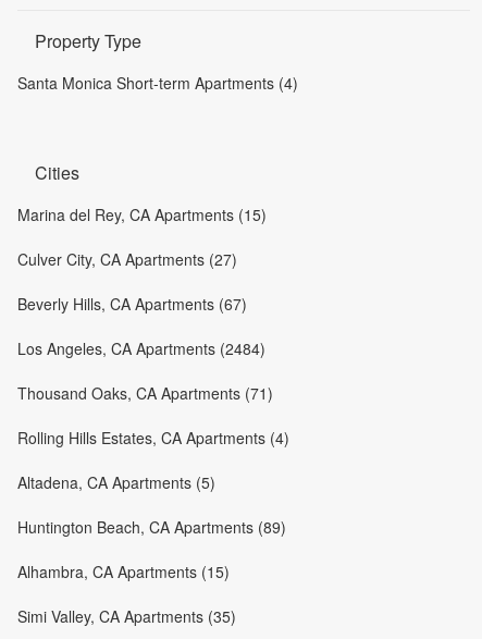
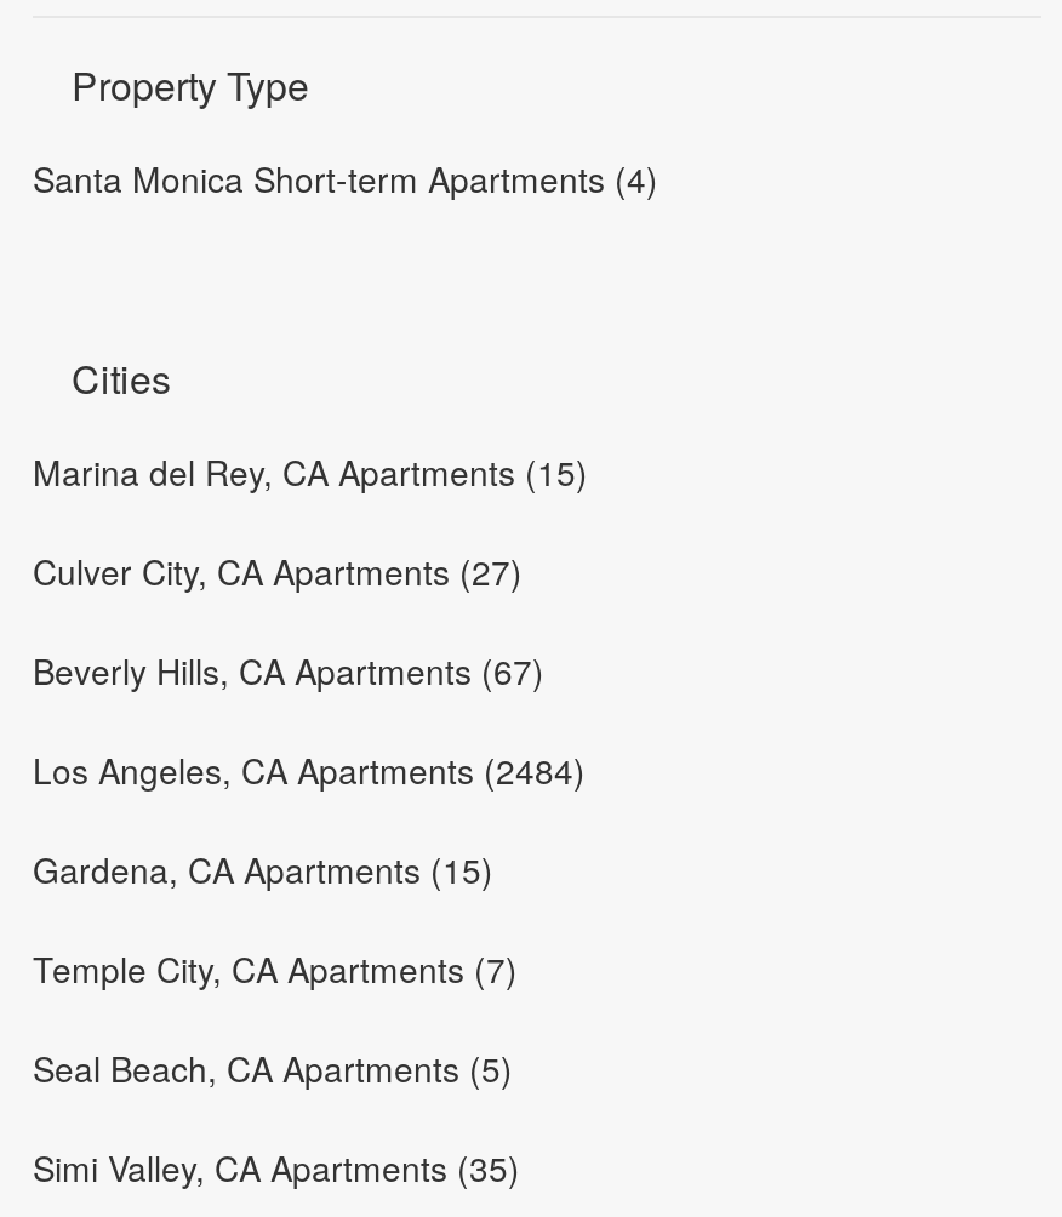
[17,382,289,582] Thousand Oaks, CA Apartments (71) | Rolling Hills Estates, CA Apartments (4) | Altadena, CA Apartments (5) | Huntington Beach, CA Apartments (89) | Alhambra, CA Apartments (15) -> [33,845,518,1092] Gardena, CA Apartments (15) | Temple City, CA Apartments (7) | Seal Beach, CA Apartments (5)

